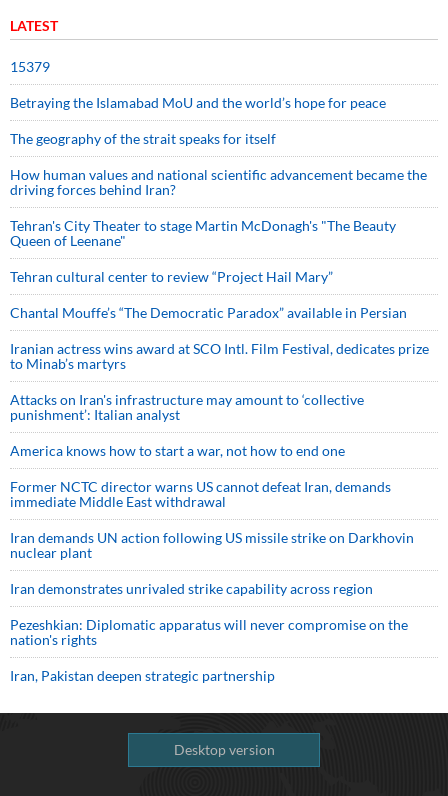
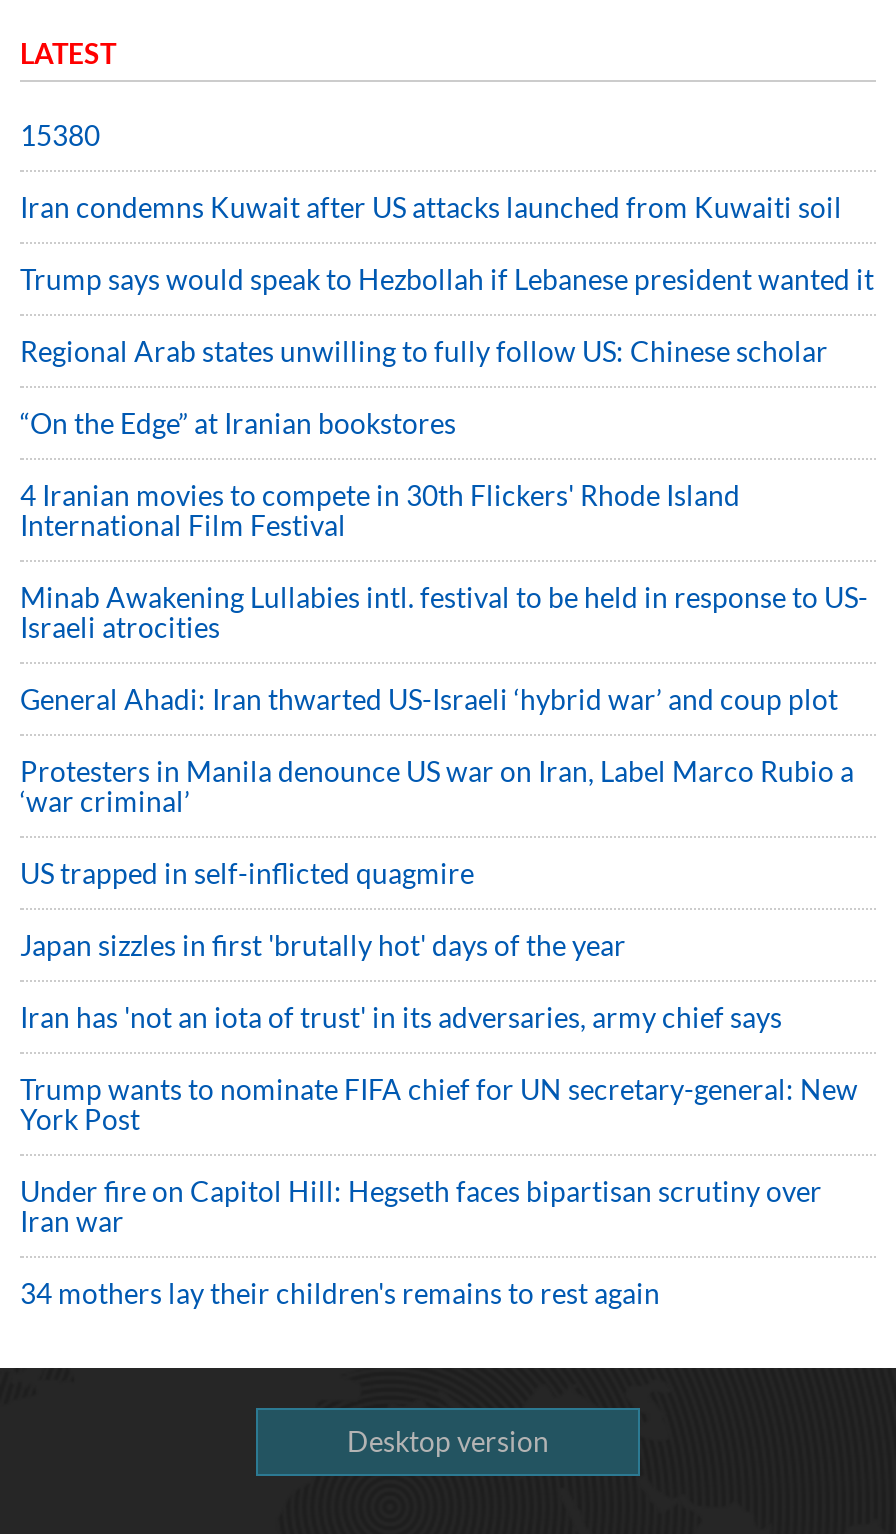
[10,58,50,75] 15379 -> [20,118,100,152] 15380
[10,94,386,111] Betraying the Islamabad MoU and the world’s hope for peace -> [20,190,842,224] Iran condemns Kuwait after US attacks launched from Kuwaiti soil
[10,130,276,147] The geography of the strait speaks for itself -> [20,262,874,296] Trump says would speak to Hezbollah if Lebanese president wanted it
[10,166,427,198] How human values and national scientific advancement became the | driving forces behind Iran? -> [20,334,828,368] Regional Arab states unwilling to fully follow US: Chinese scholar
[10,217,396,249] Tehran's City Theater to stage Martin McDonagh's "The Beauty | Queen of Leenane" -> [20,406,456,440] “On the Edge” at Iranian bookstores
[10,268,333,285] Tehran cultural center to review “Project Hail Mary” -> [20,478,740,542] 4 Iranian movies to compete in 30th Flickers' Rhode Island | International Film Festival
[10,304,407,321] Chantal Mouffe’s “The Democratic Paradox” available in Persian -> [20,580,868,644] Minab Awakening Lullabies intl. festival to be held in response to US- | Israeli atrocities
[10,340,429,372] Iranian actress wins award at SCO Intl. Film Festival, dedicates prize | to Minab’s martyrs -> [20,682,838,716] General Ahadi: Iran thwarted US-Israeli ‘hybrid war’ and coup plot
[10,391,364,423] Attacks on Iran's infrastructure may amount to ‘collective | punishment’: Italian analyst -> [20,754,854,818] Protesters in Manila denounce US war on Iran, Label Marco Rubio a | ‘war criminal’
[10,442,345,459] America knows how to start a war, not how to end one -> [20,856,480,890] US trapped in self-inflicted quagmire
[10,478,391,510] Former NCTC director warns US cannot defeat Iran, demands | immediate Middle East withdrawal -> [20,928,626,962] Japan sizzles in first 'brutally hot' days of the year
[10,529,414,561] Iran demands UN action following US missile strike on Darkhovin | nuclear plant -> [20,1000,788,1034] Iran has 'not an iota of trust' in its adversaries, army chief says
[10,580,373,597] Iran demonstrates unrivaled strike capability across region -> [20,1072,858,1136] Trump wants to nominate FIFA chief for UN secretary-general: New | York Post
[10,616,408,648] Pezeshkian: Diplomatic apparatus will never compromise on the | nation's rights -> [20,1174,822,1238] Under fire on Capitol Hill: Hegseth faces bipartisan scrutiny over | Iran war
[10,667,275,684] Iran, Pakistan deepen strategic partnership -> [20,1276,660,1310] 34 mothers lay their children's remains to rest again

